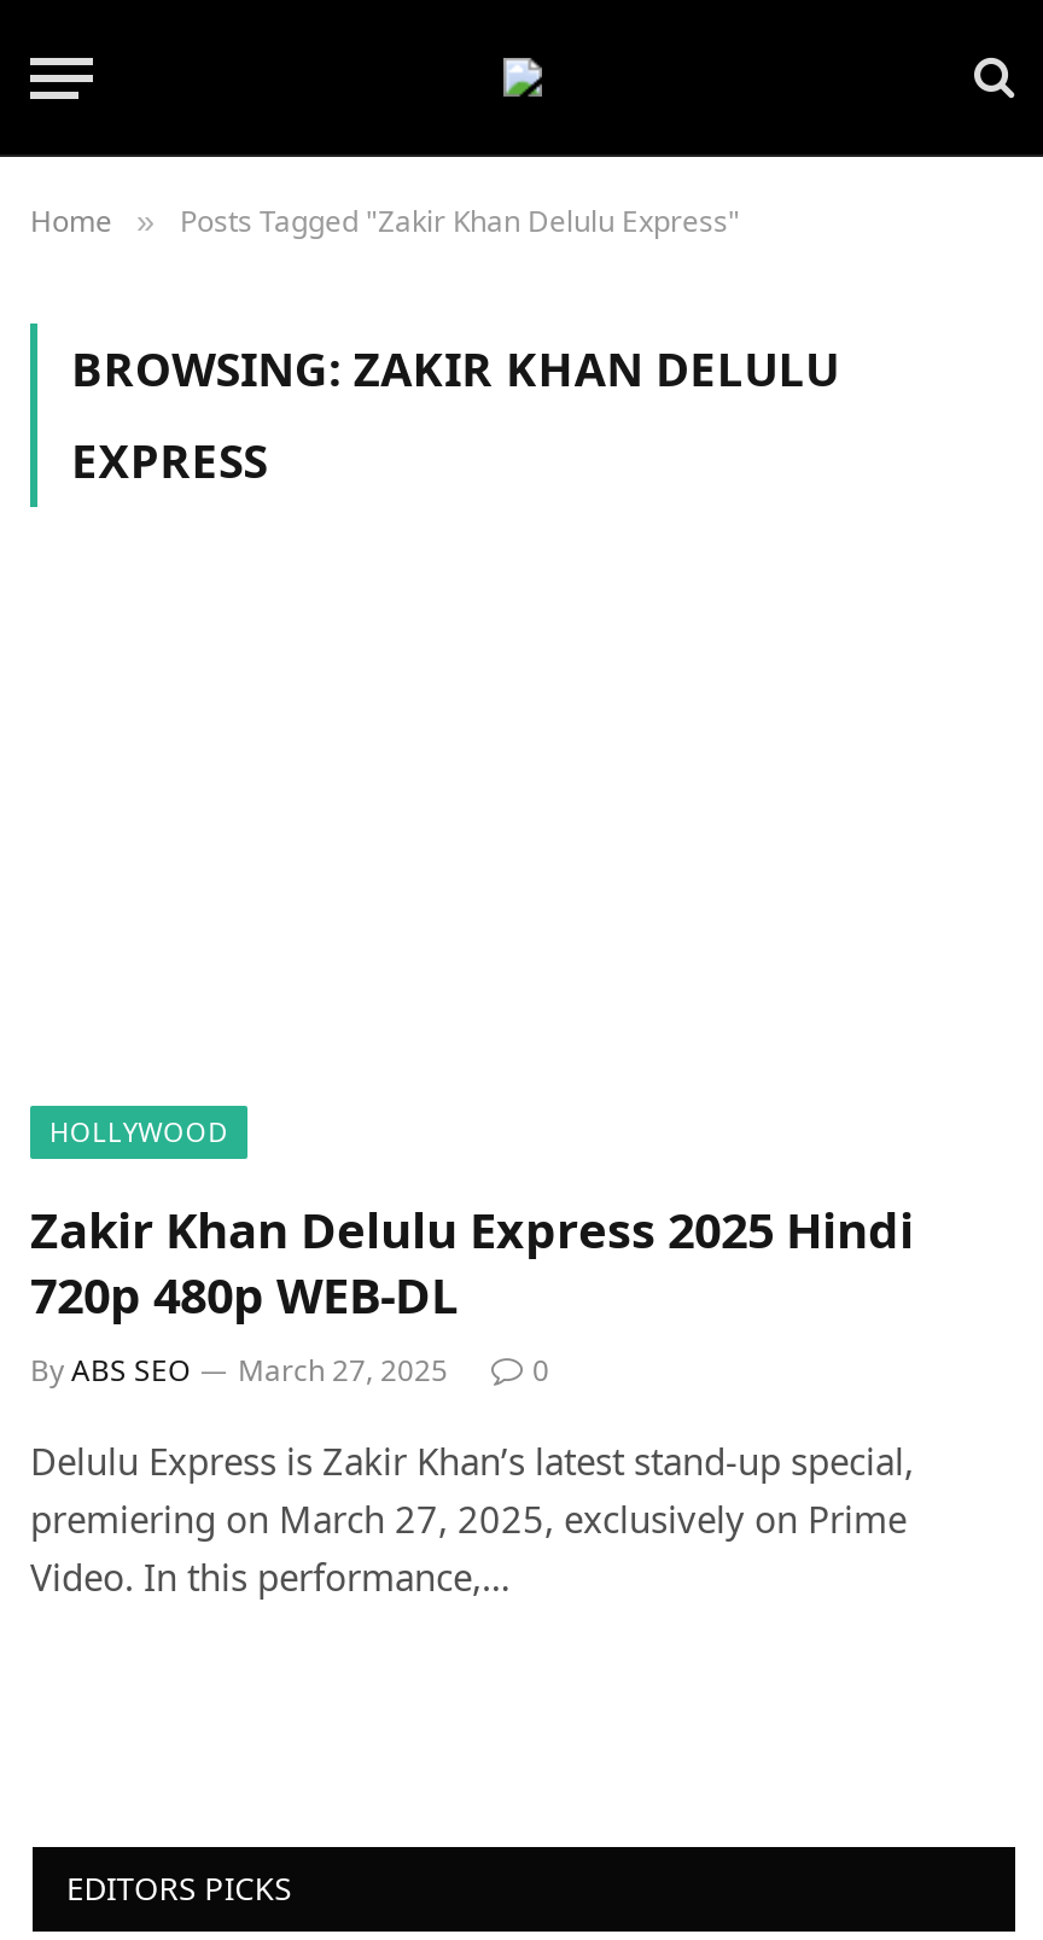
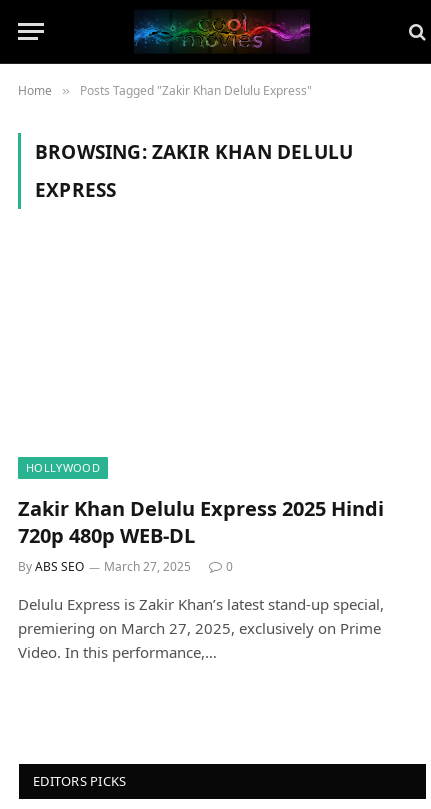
none -> [133,11,311,52] [image]

